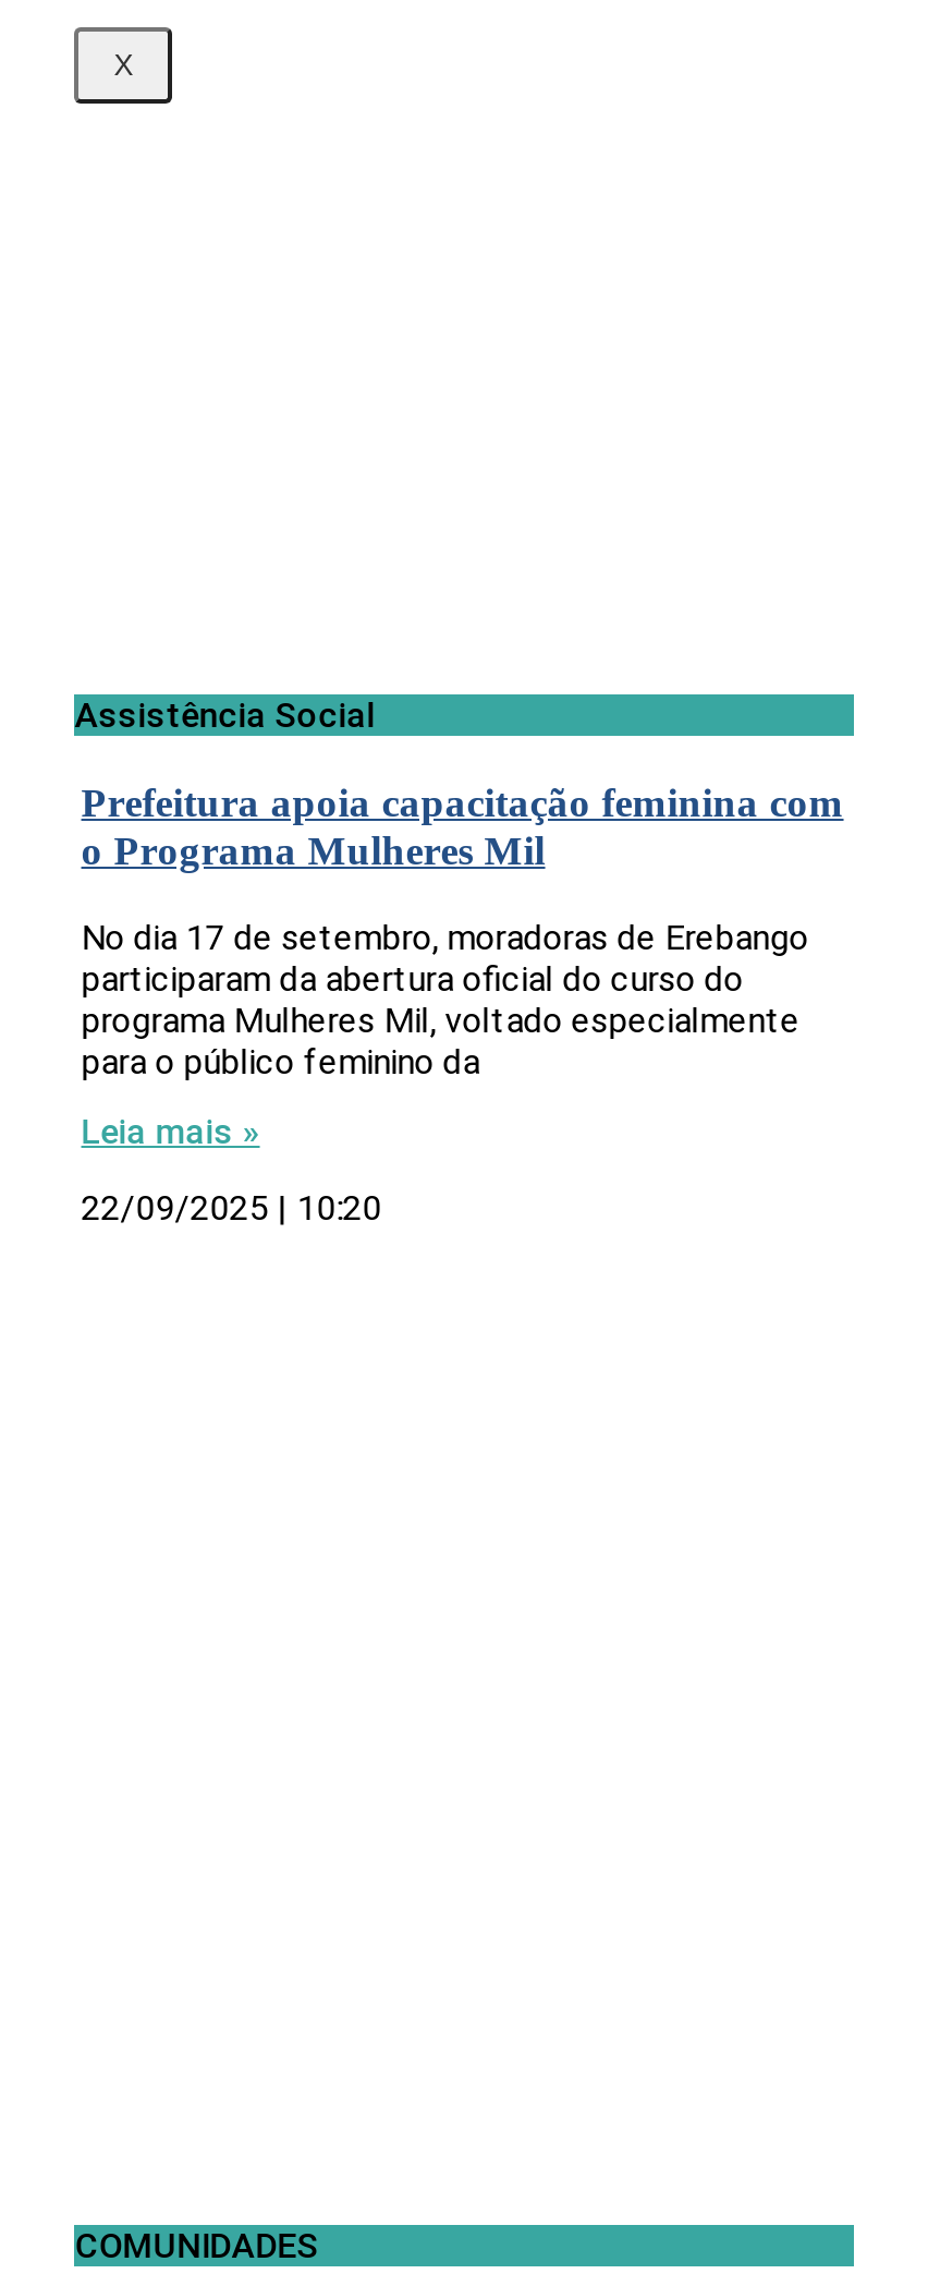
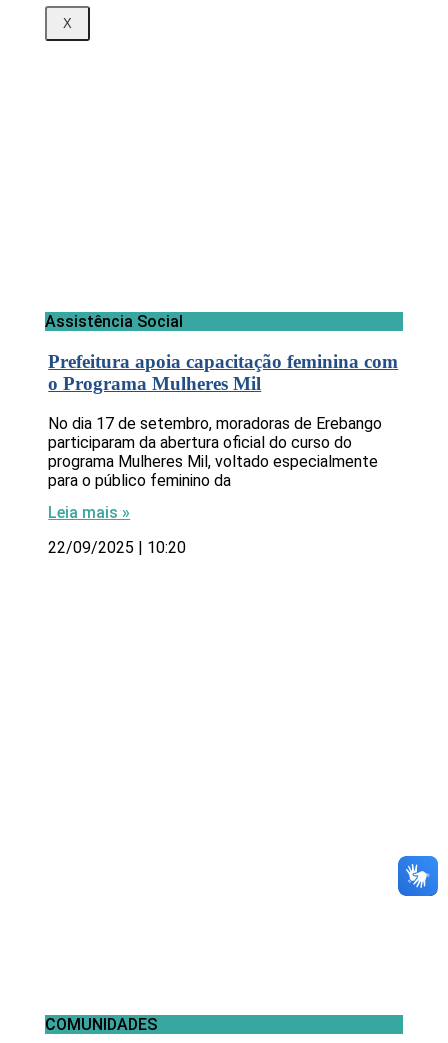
none -> [397,855,439,897] [image]

